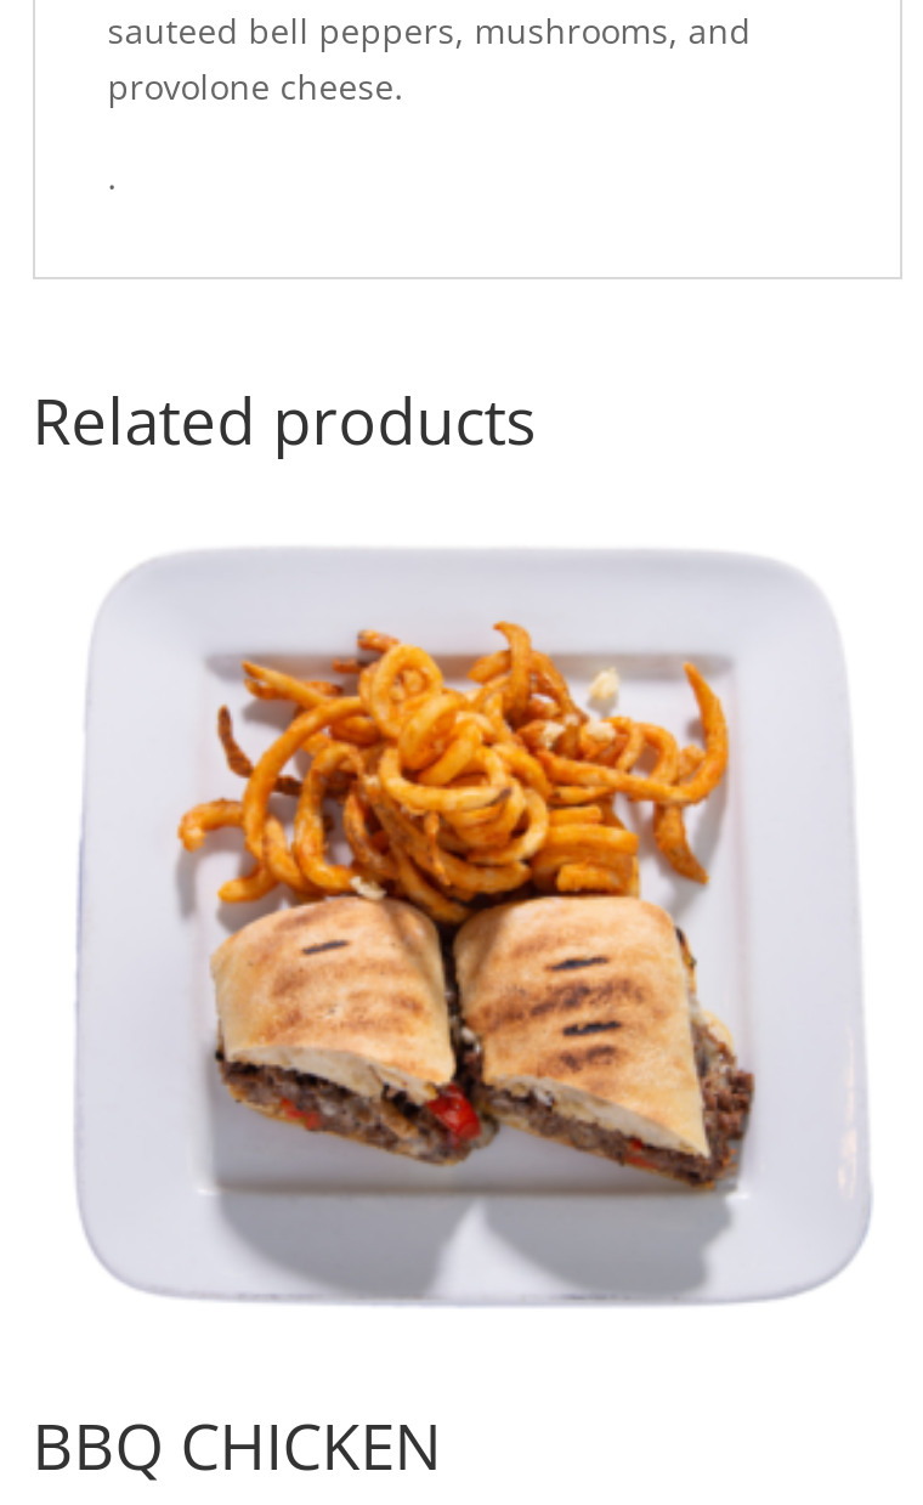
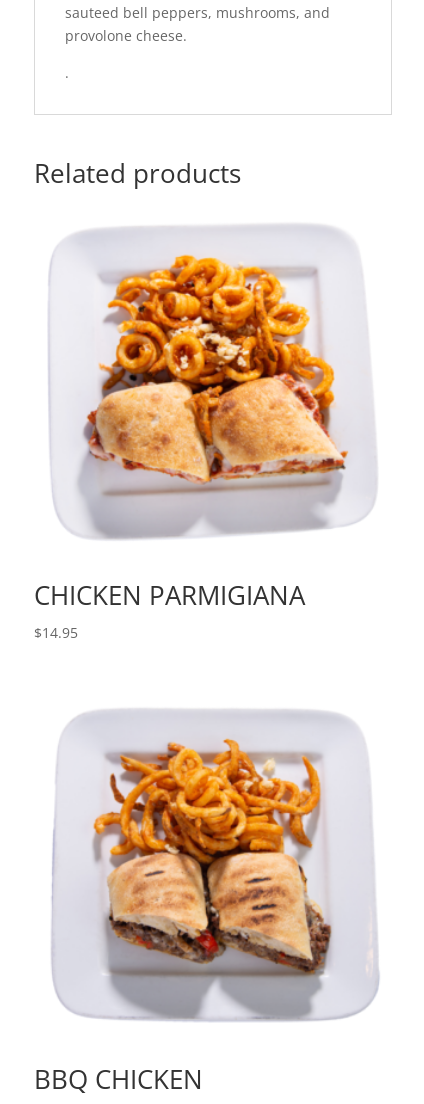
none -> [34,254,349,642] [image] | CHICKEN PARMIGIANA | $14.95

